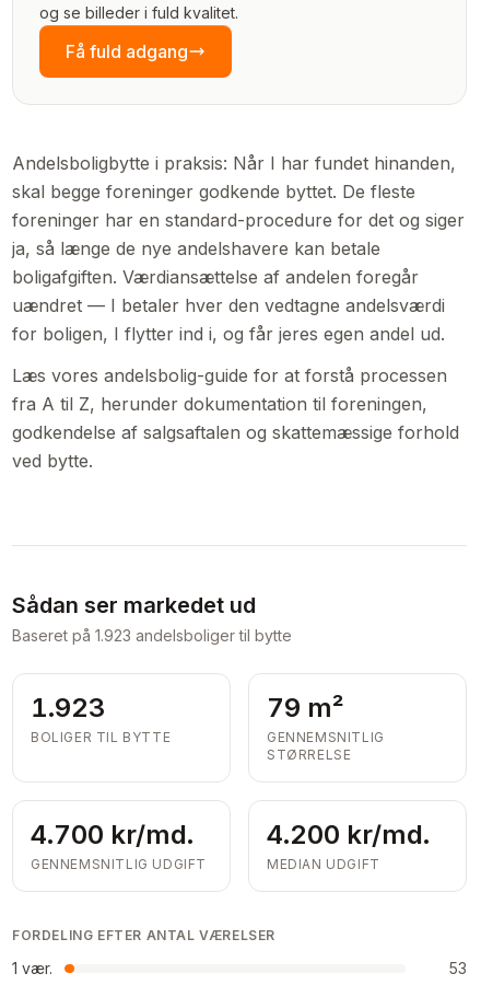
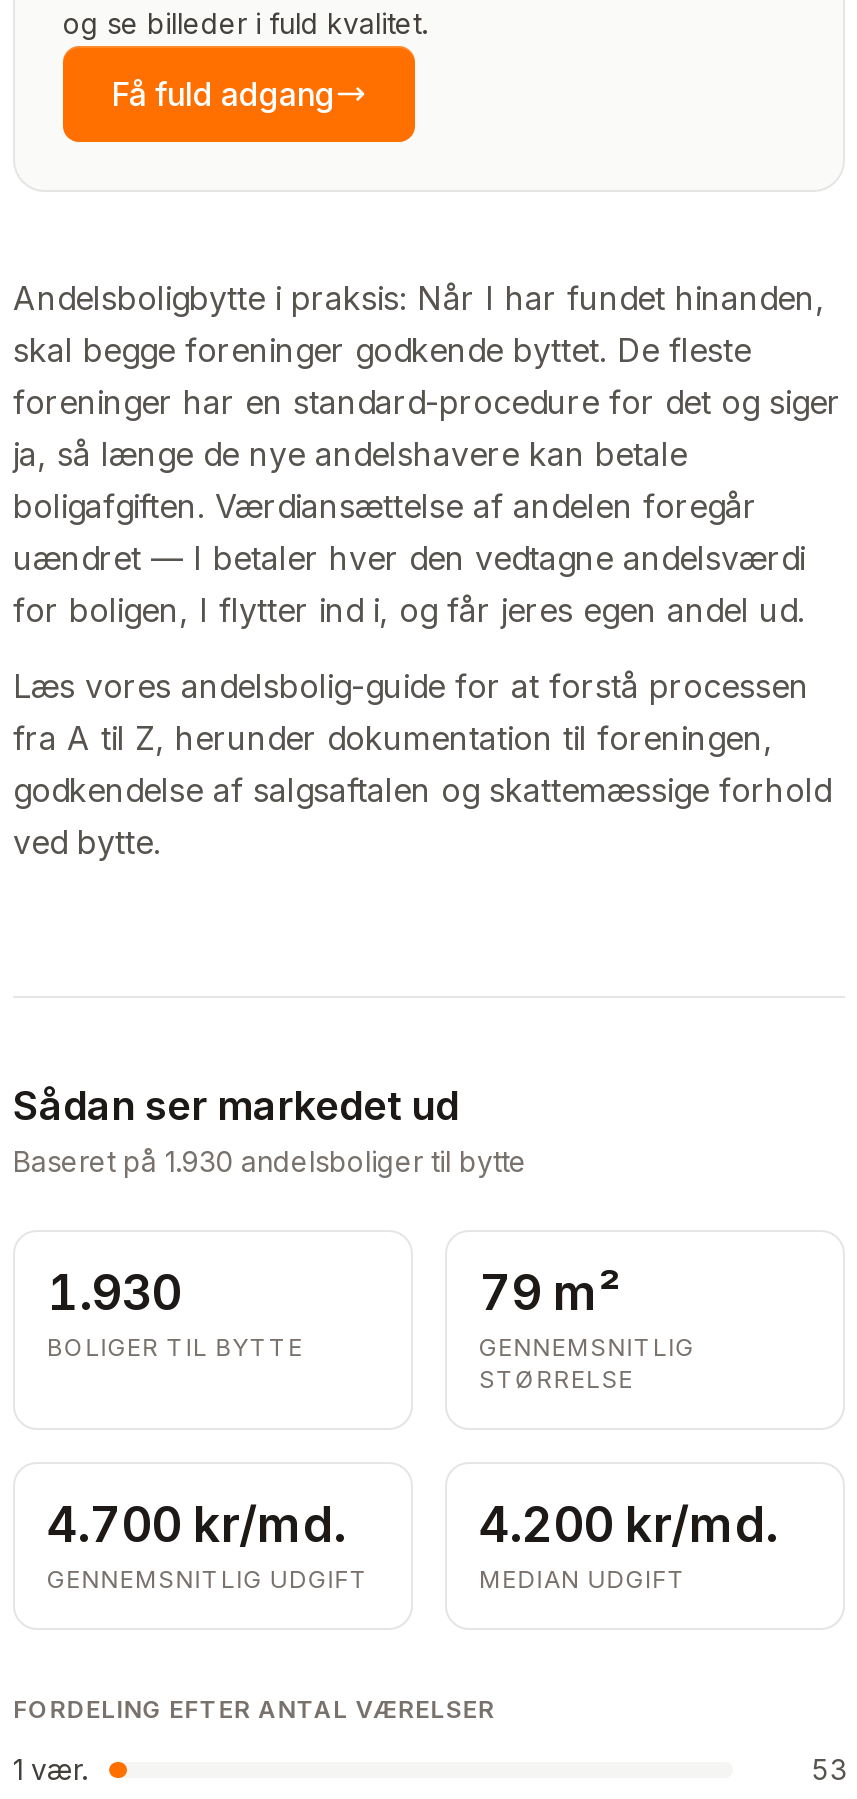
[12,626,292,645] Baseret på 1.923 andelsboliger til bytte -> [13,1144,527,1178] Baseret på 1.930 andelsboliger til bytte
[31,692,105,723] 1.923 -> [47,1264,181,1322] 1.930

